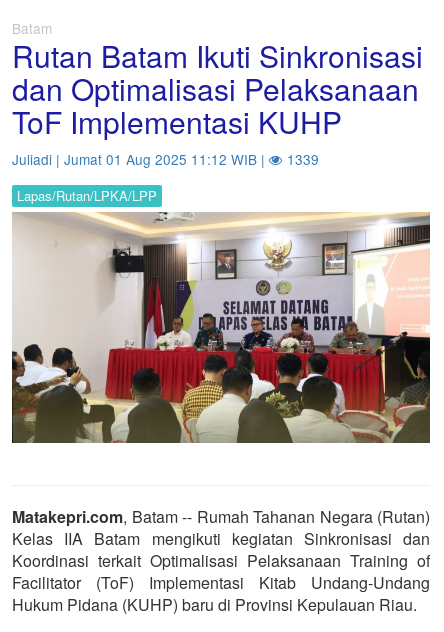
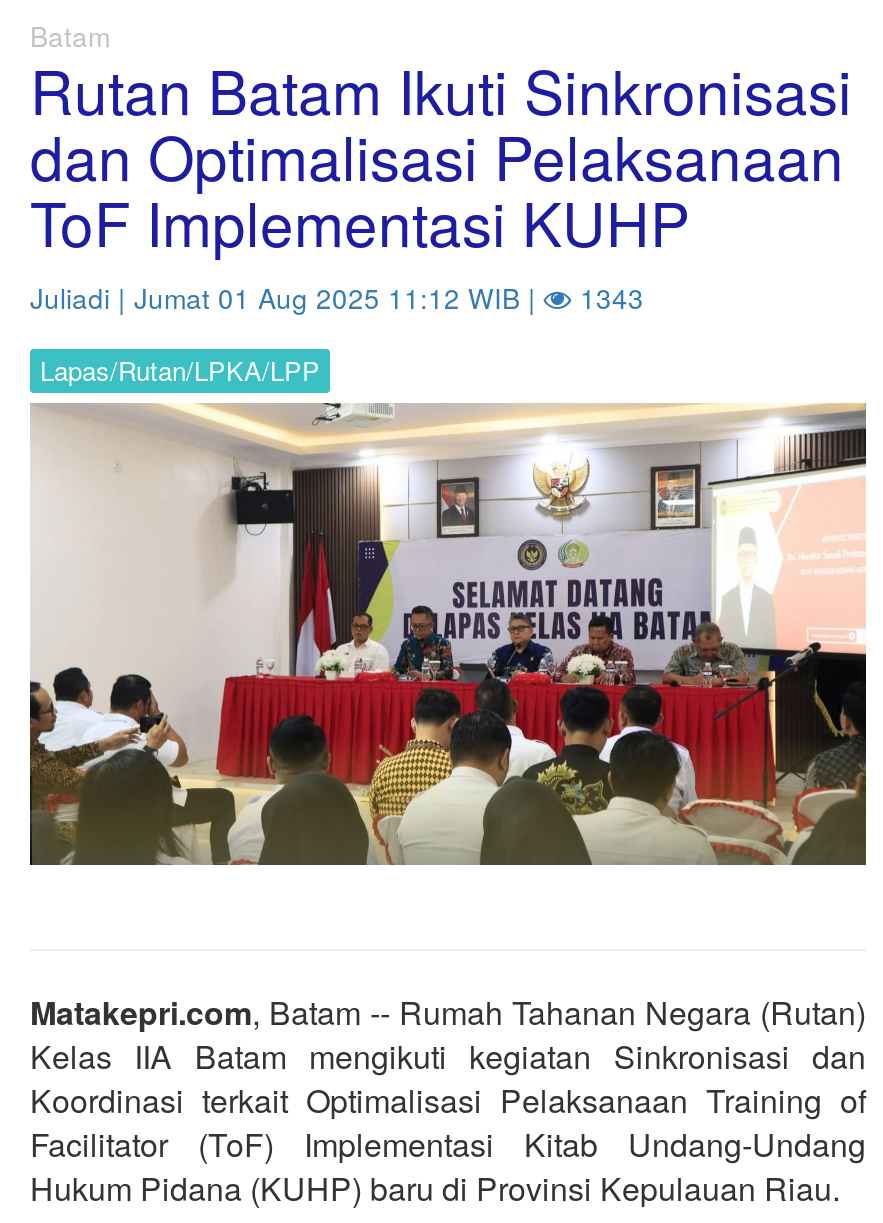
[283,149,319,169] 1339 -> [572,277,644,317] 1343

